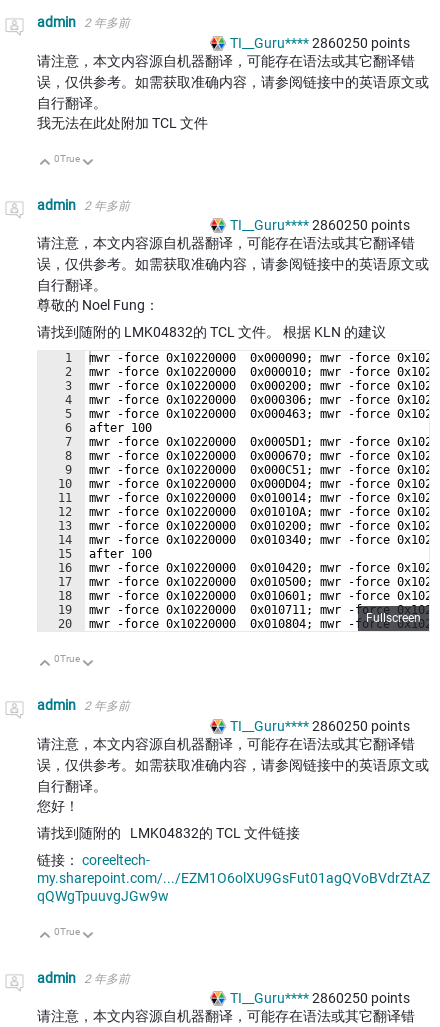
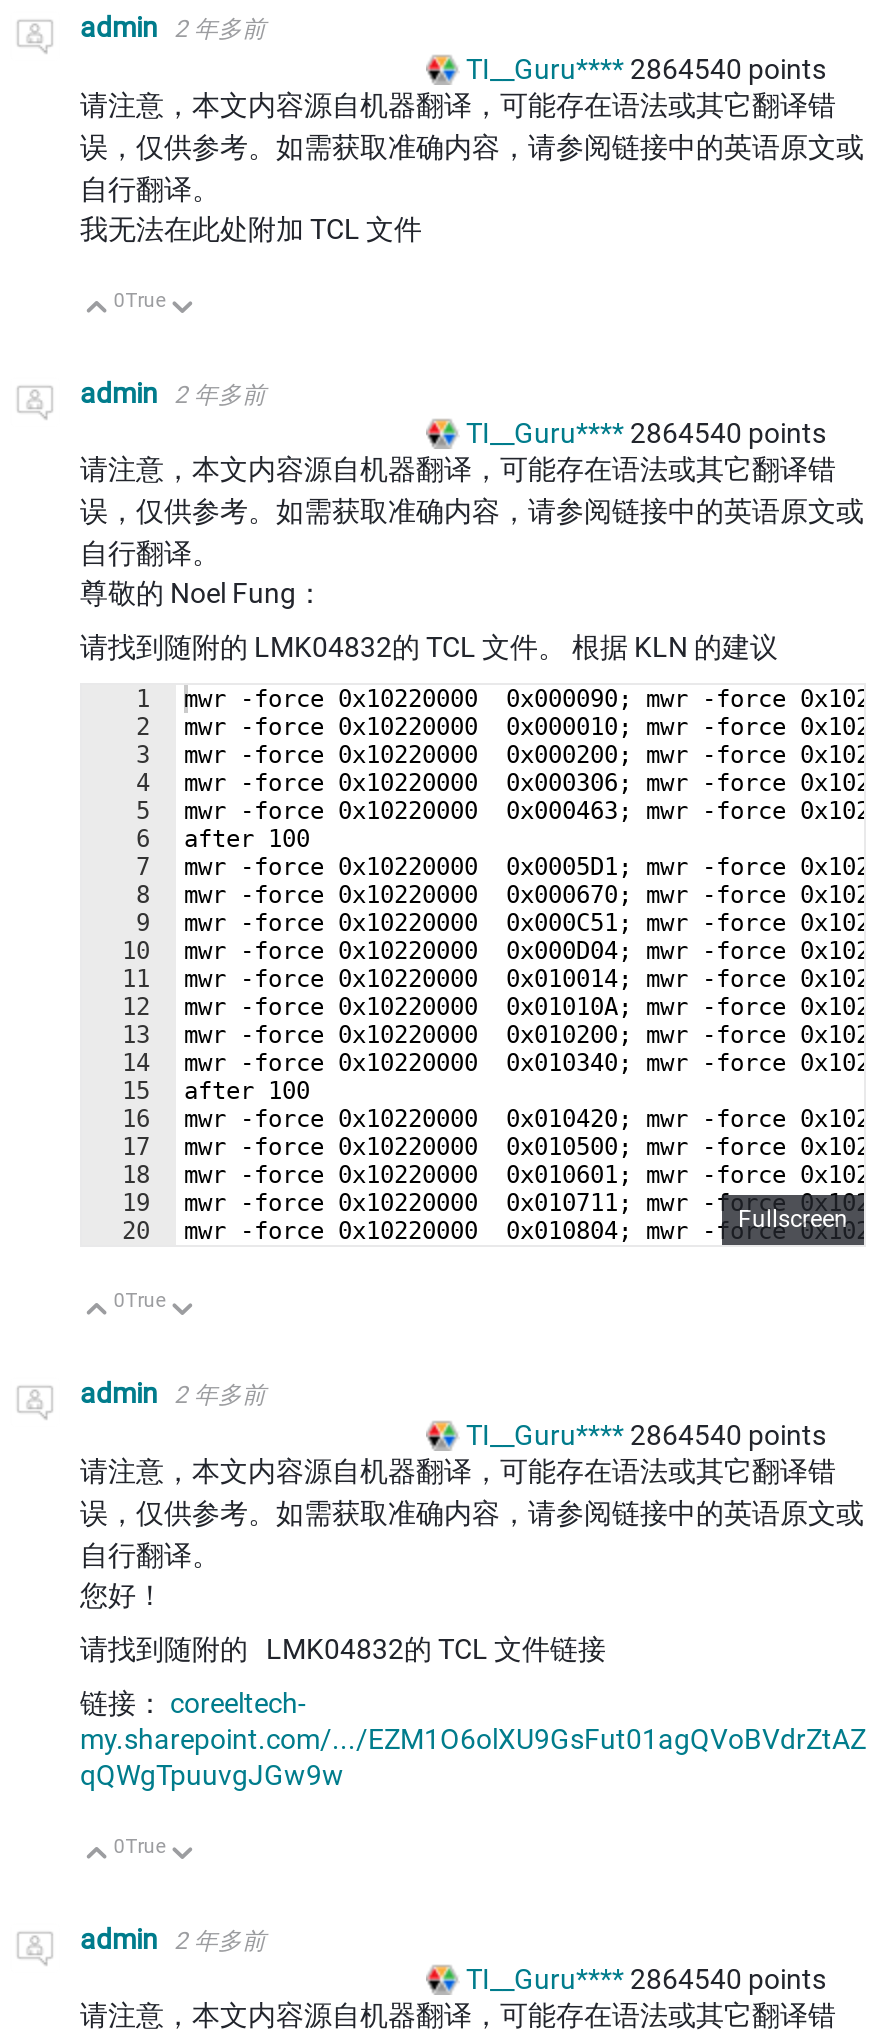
[230,34,410,50] TI__Guru**** 2860250 points -> [466,52,826,84] TI__Guru**** 2864540 points
[230,217,410,233] TI__Guru**** 2860250 points -> [466,417,826,449] TI__Guru**** 2864540 points
[230,717,410,733] TI__Guru**** 2860250 points -> [466,1418,826,1450] TI__Guru**** 2864540 points
[230,990,410,1006] TI__Guru**** 2860250 points -> [466,1963,826,1995] TI__Guru**** 2864540 points

